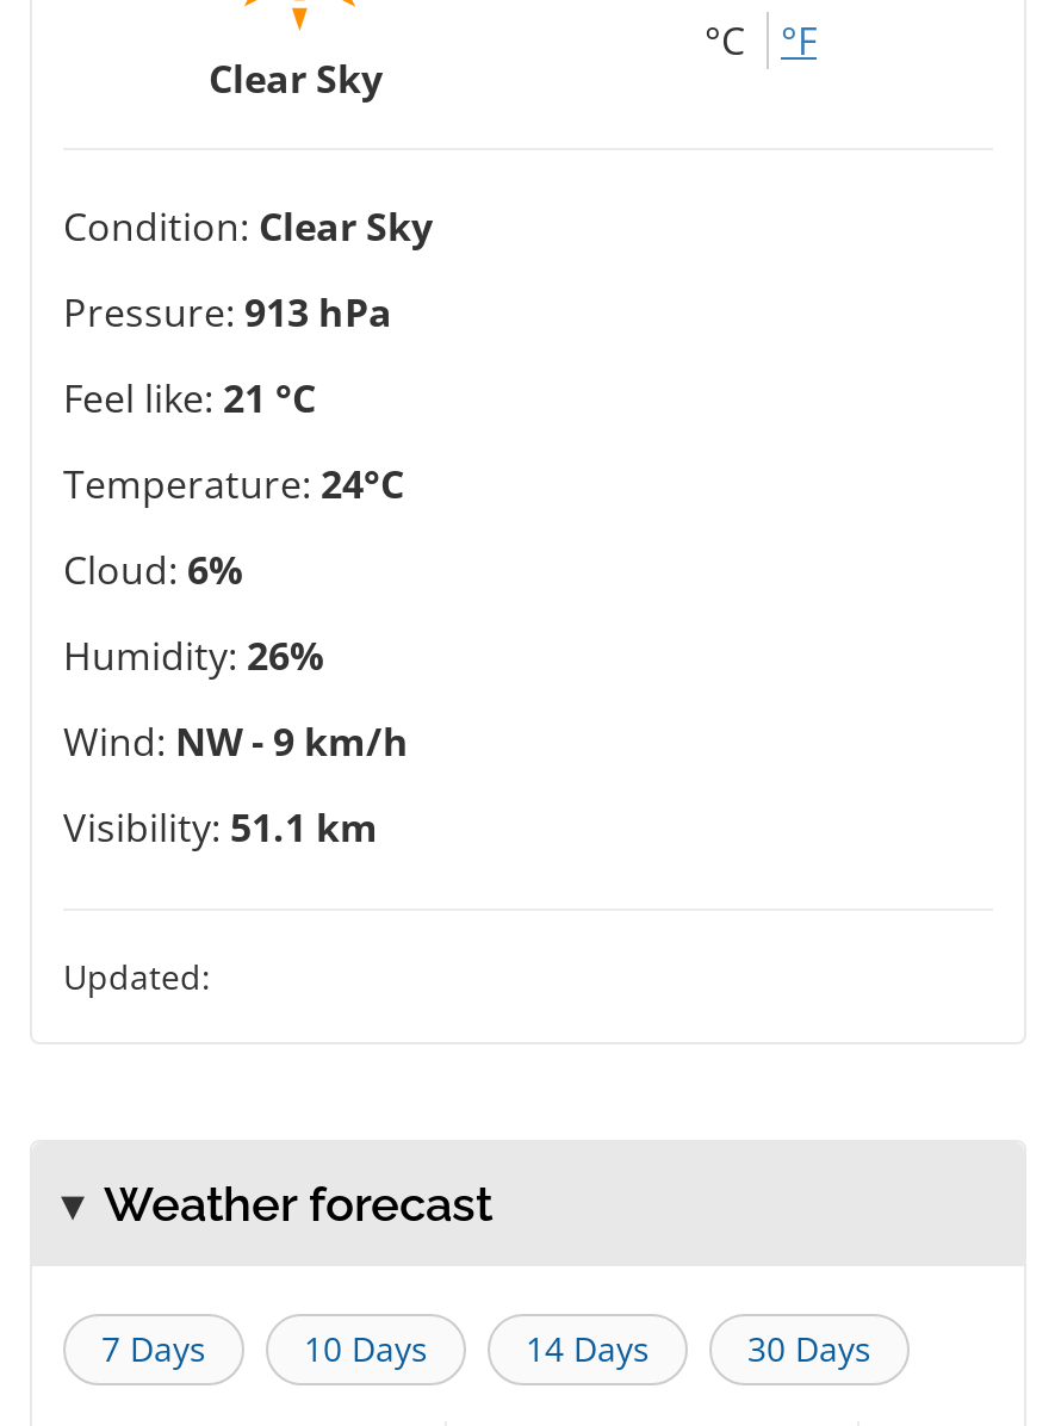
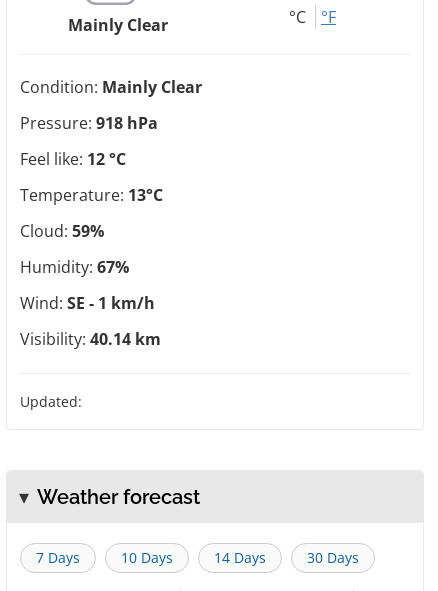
[209,52,383,104] Clear Sky -> [67,14,167,36] Mainly Clear
[63,200,433,252] Condition: Clear Sky -> [20,76,202,98] Condition: Mainly Clear
[63,285,392,338] Pressure: 913 hPa -> [20,112,158,134] Pressure: 918 hPa
[63,371,316,424] Feel like: 21 °C -> [20,148,126,170] Feel like: 12 °C
[63,457,404,510] Temperature: 24°C -> [20,184,163,206] Temperature: 13°C
[63,543,242,595] Cloud: 6% -> [20,220,104,242] Cloud: 59%
[63,629,323,681] Humidity: 26% -> [20,256,129,278] Humidity: 67%
[63,715,409,767] Wind: NW - 9 km/h -> [20,292,155,314] Wind: SE - 1 km/h
[63,801,378,853] Visibility: 51.1 km -> [20,328,161,350] Visibility: 40.14 km

